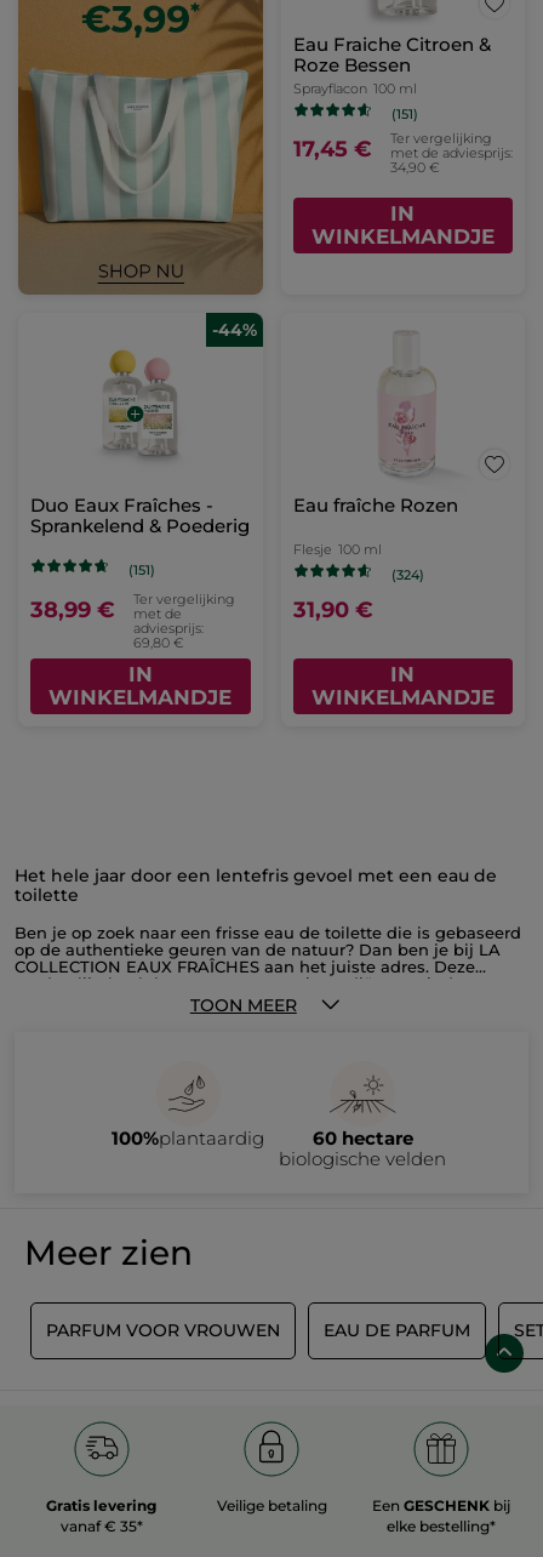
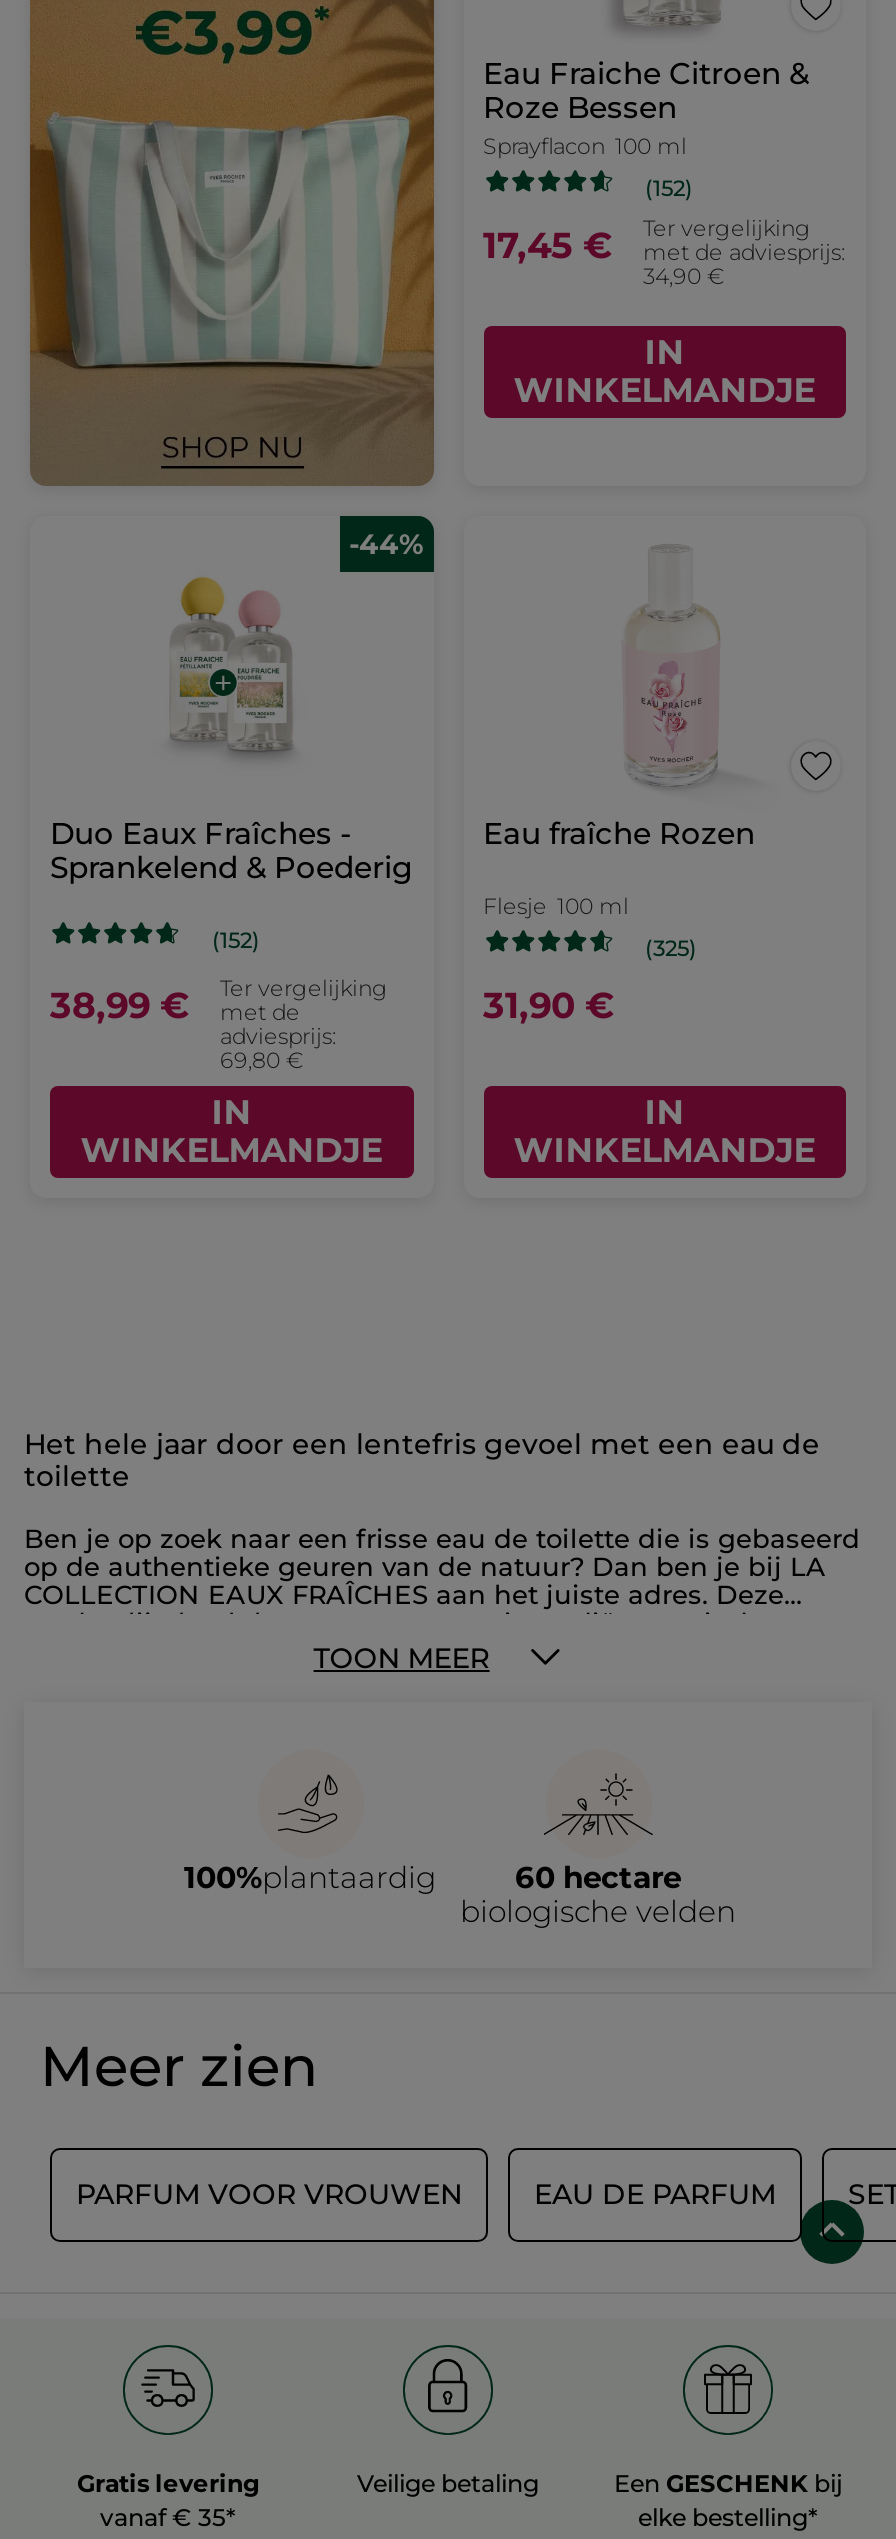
[391,105,418,122] (151) -> [645,173,693,201] (152)
[128,561,155,578] (151) -> [212,926,260,954] (152)
[391,566,424,583] (324) -> [645,933,697,961] (325)

